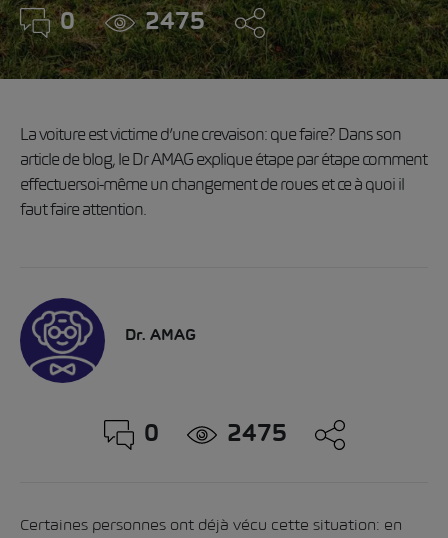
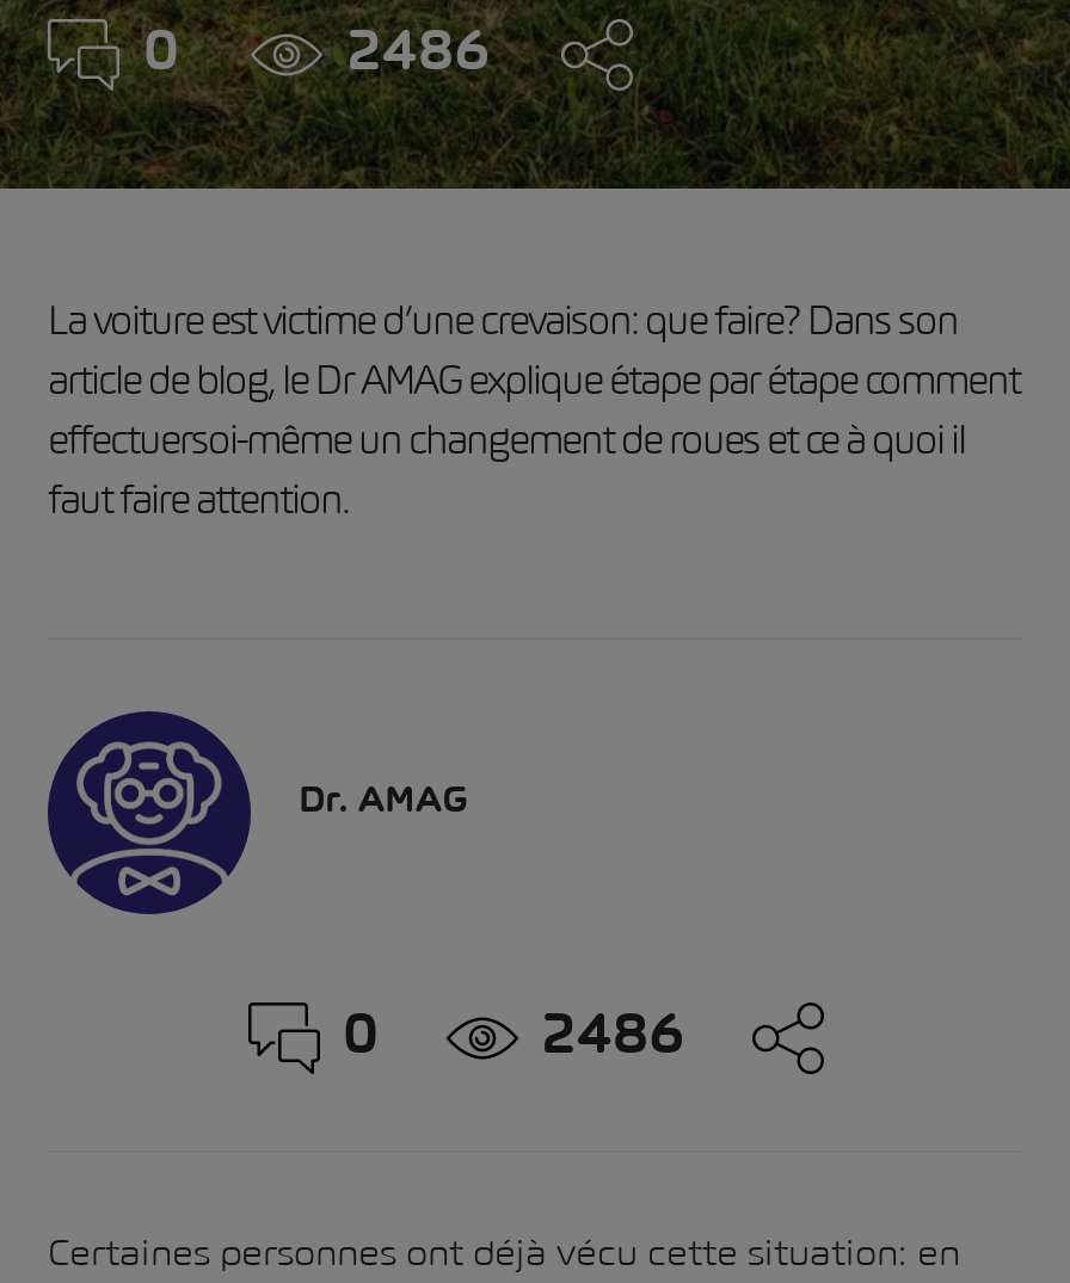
[145,12,205,34] 2475 -> [346,29,490,81] 2486
[226,424,286,446] 2475 -> [541,1012,684,1065] 2486

